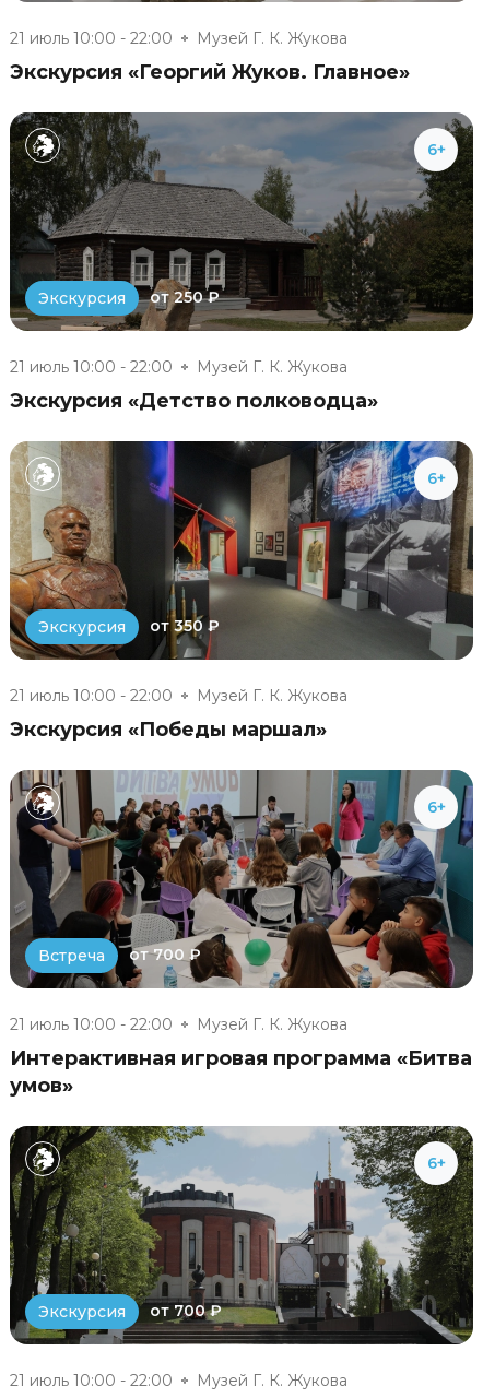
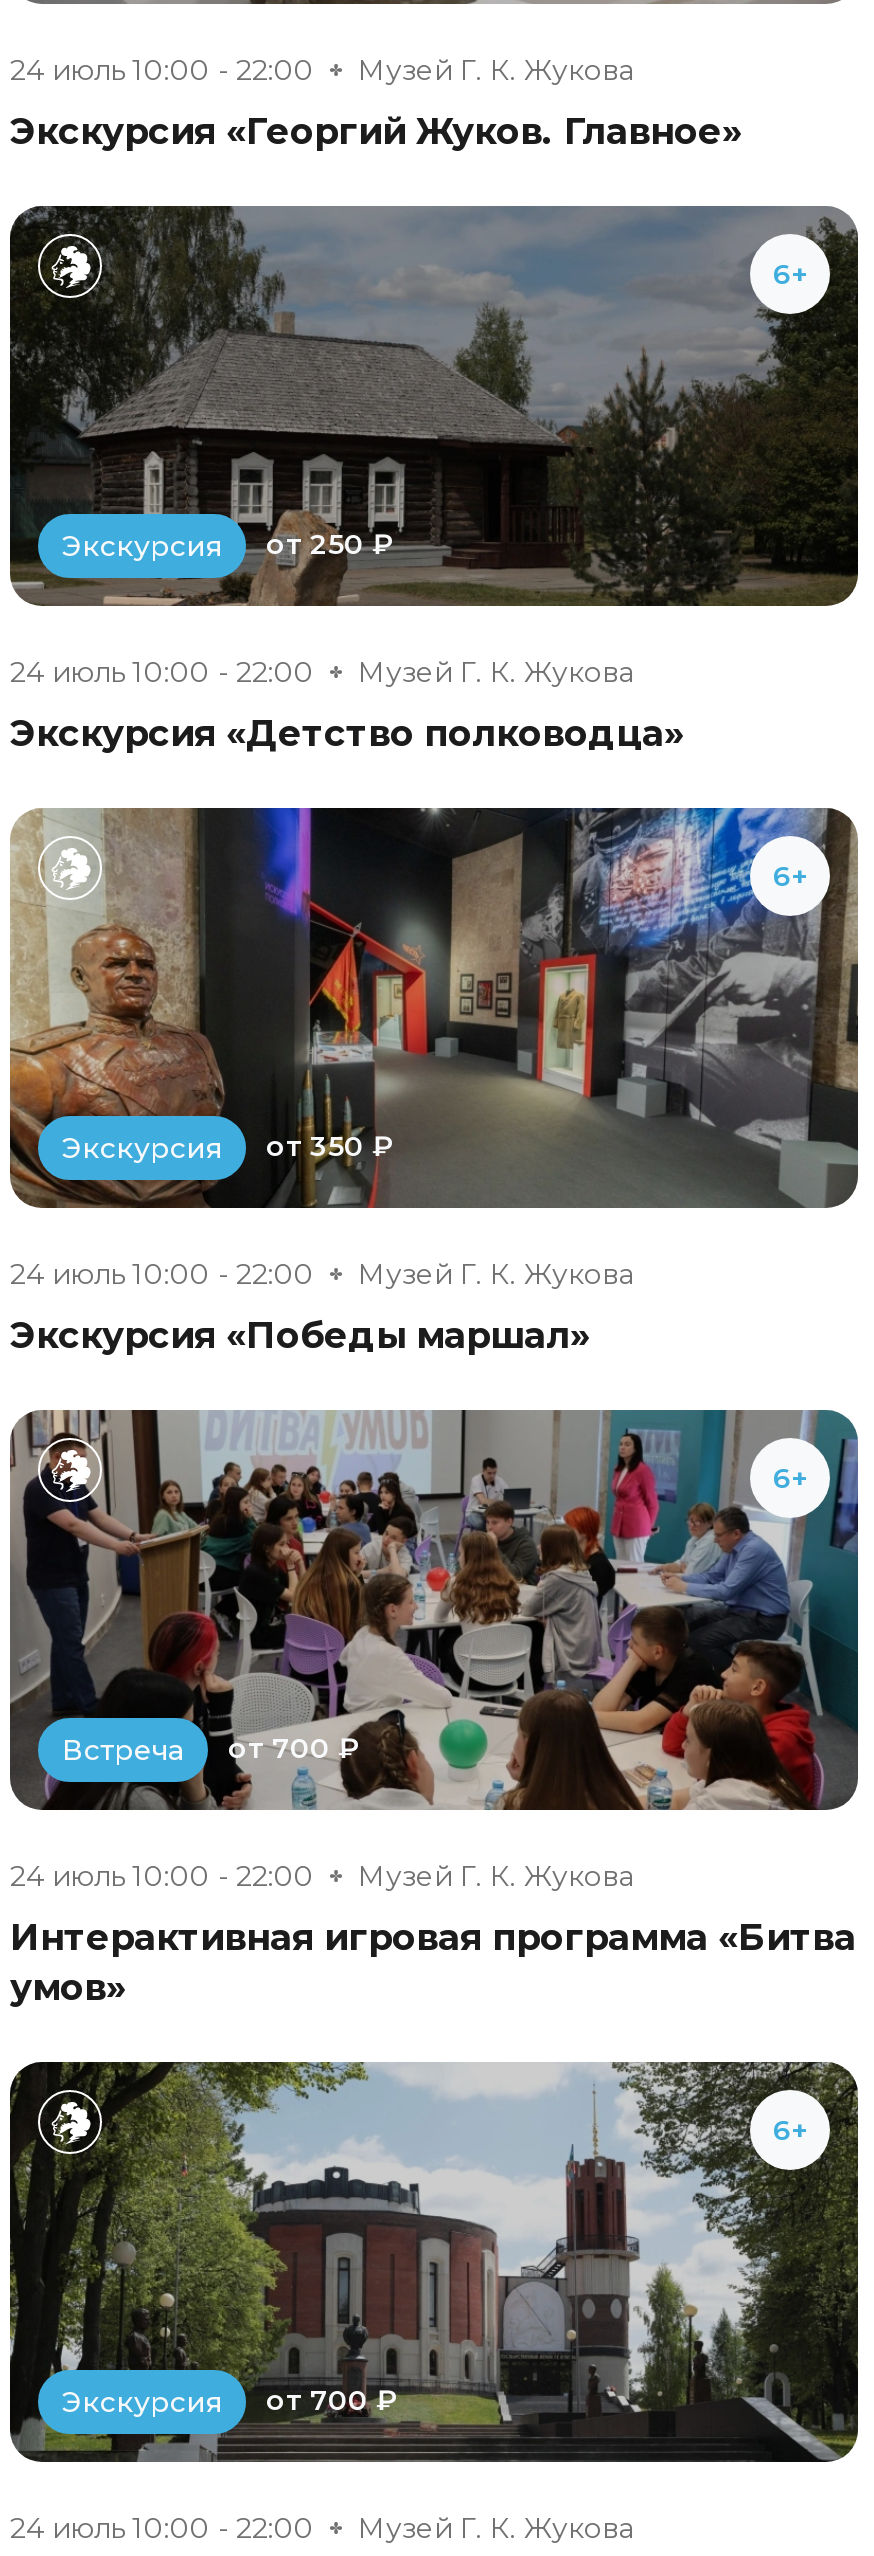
[10,28,347,48] 21 июль 10:00 - 22:00 Музей Г. К. Жукова -> [10,52,634,88] 24 июль 10:00 - 22:00 Музей Г. К. Жукова
[10,357,347,377] 21 июль 10:00 - 22:00 Музей Г. К. Жукова -> [10,654,634,690] 24 июль 10:00 - 22:00 Музей Г. К. Жукова
[10,686,347,706] 21 июль 10:00 - 22:00 Музей Г. К. Жукова -> [10,1256,634,1292] 24 июль 10:00 - 22:00 Музей Г. К. Жукова
[10,1015,347,1034] 21 июль 10:00 - 22:00 Музей Г. К. Жукова -> [10,1858,634,1894] 24 июль 10:00 - 22:00 Музей Г. К. Жукова
[10,1371,347,1390] 21 июль 10:00 - 22:00 Музей Г. К. Жукова -> [10,2510,634,2546] 24 июль 10:00 - 22:00 Музей Г. К. Жукова

